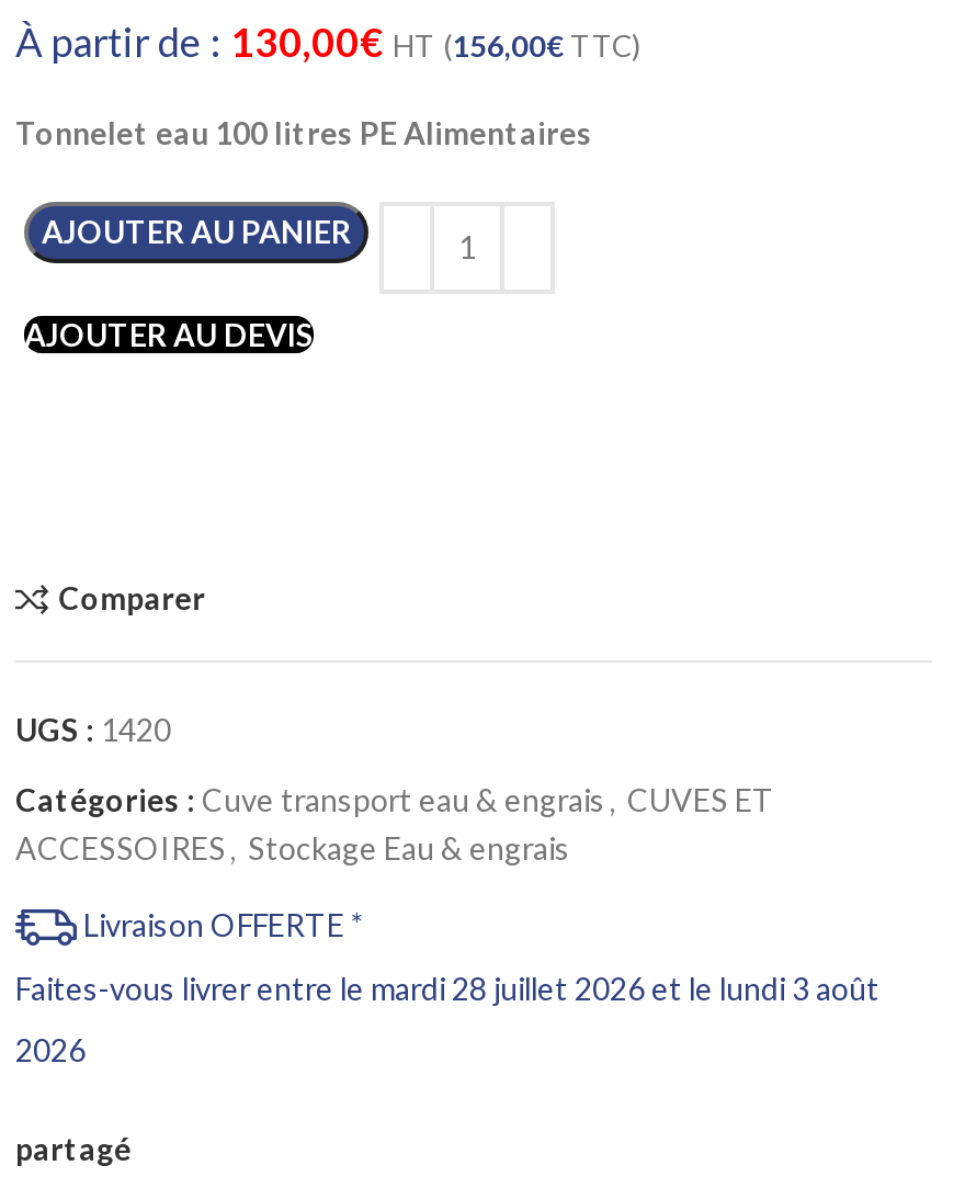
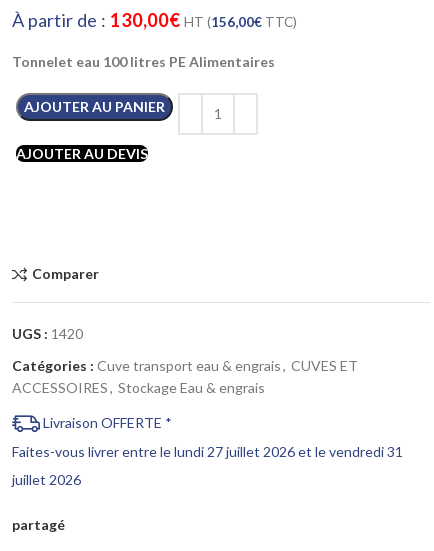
[15,970,879,1007] Faites-vous livrer entre le mardi 28 juillet 2026 et le lundi 3 août -> [12,443,403,460] Faites-vous livrer entre le lundi 27 juillet 2026 et le vendredi 31
[15,1032,86,1069] 2026 -> [12,471,81,488] juillet 2026

